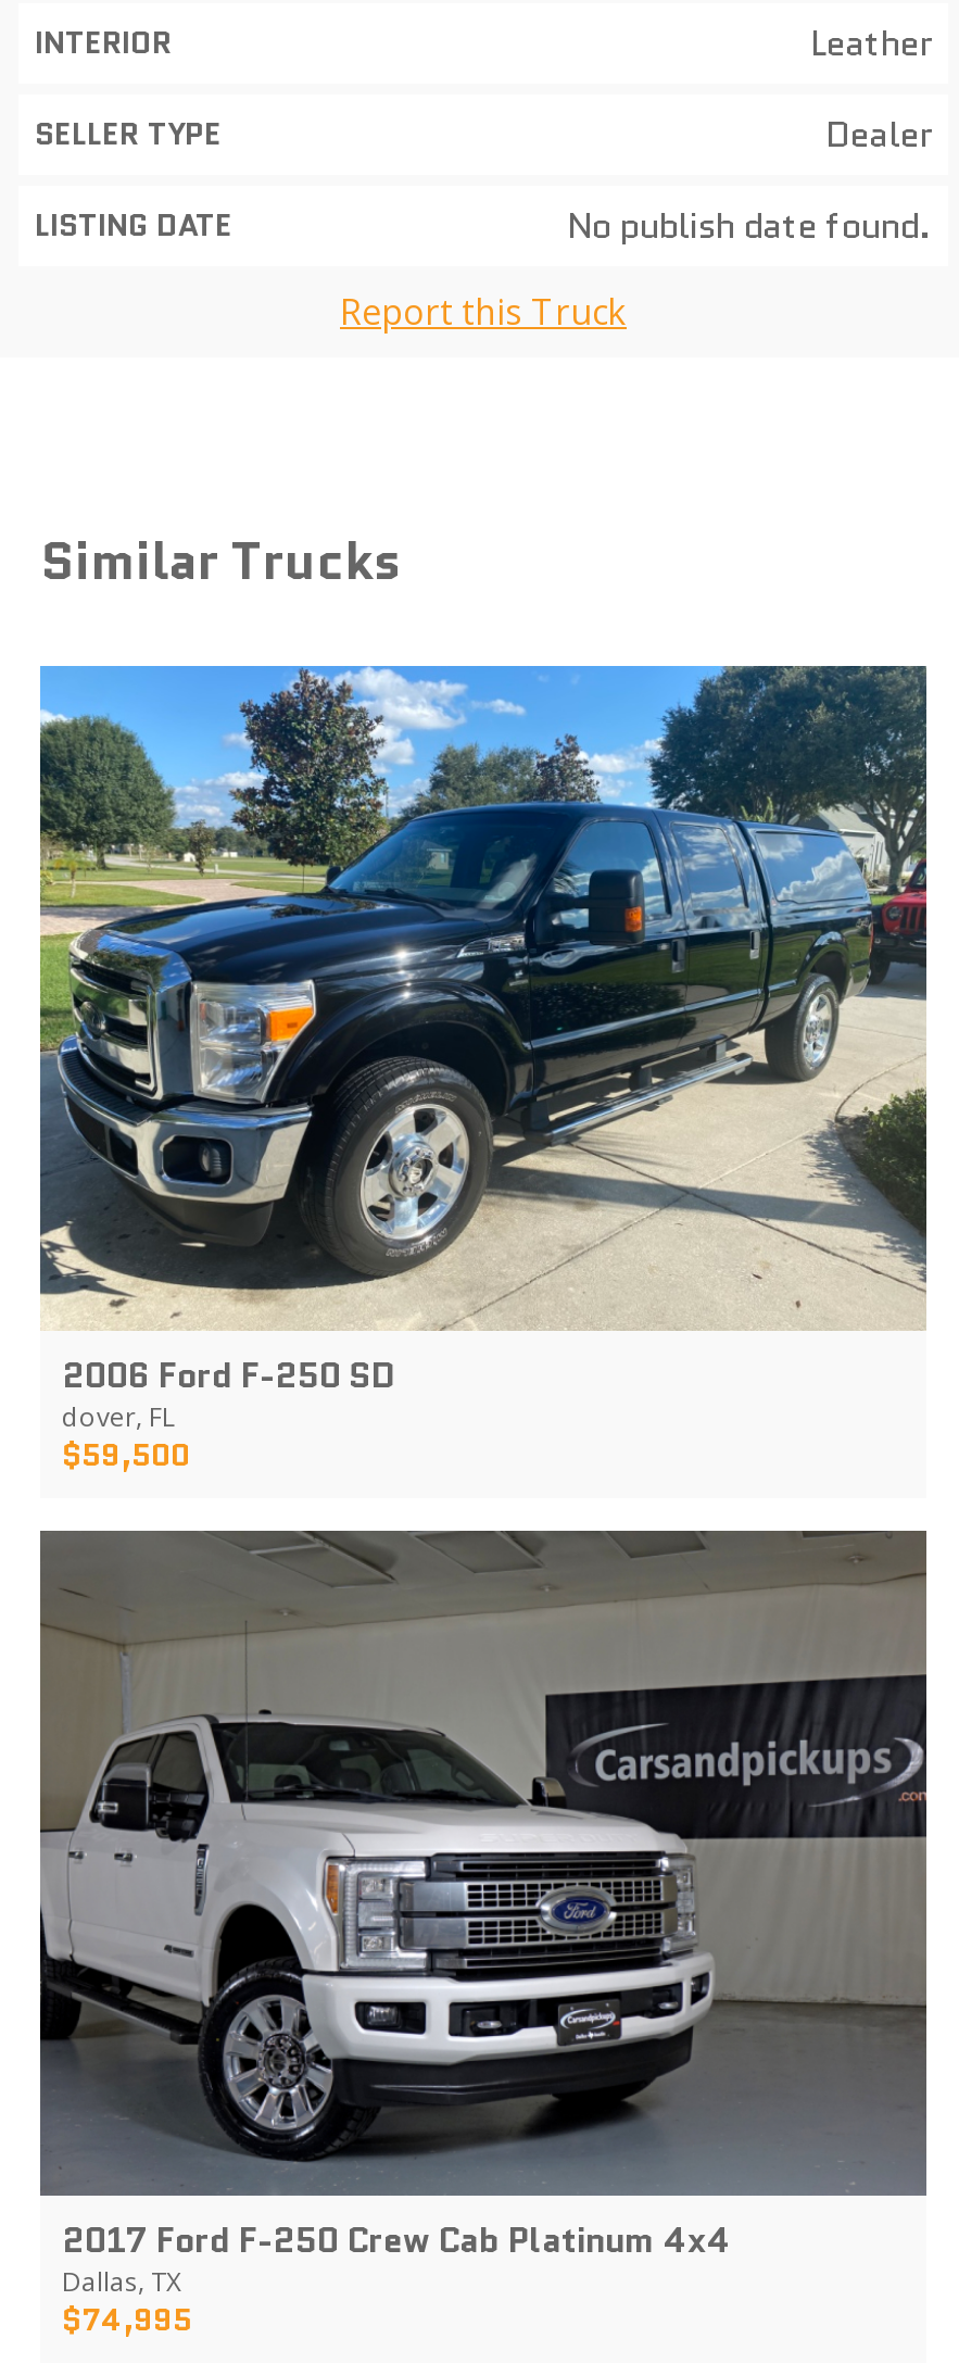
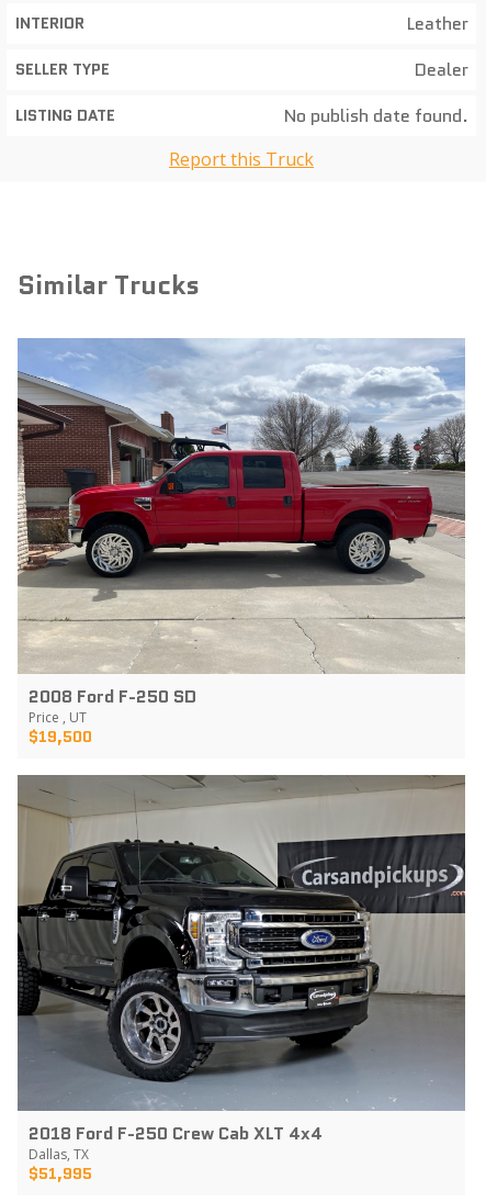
[40,664,929,1476] [image] | 2006 Ford F-250 SD | dover, FL | $59,500 -> [18,338,465,748] [image] | 2008 Ford F-250 SD | Price , UT | $19,500
[38,1533,926,2265] [image] | 2017 Ford F-250 Crew Cab Platinum 4x4 -> [16,775,466,1146] [image] | 2018 Ford F-250 Crew Cab XLT 4x4
[62,2298,192,2341] $74,995 -> [29,1162,92,1184] $51,995

